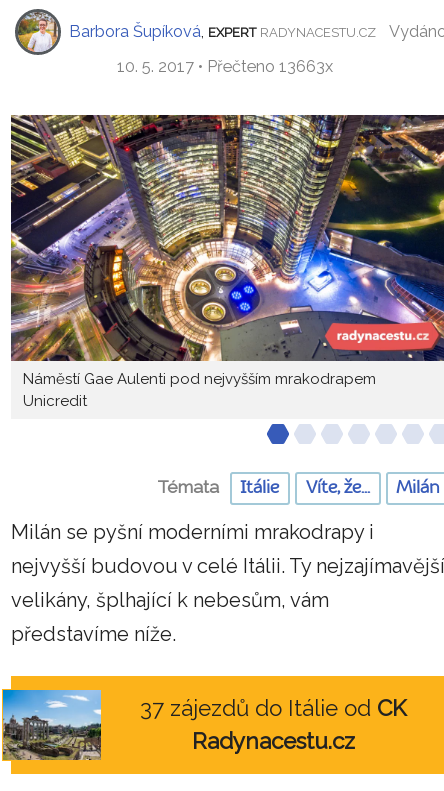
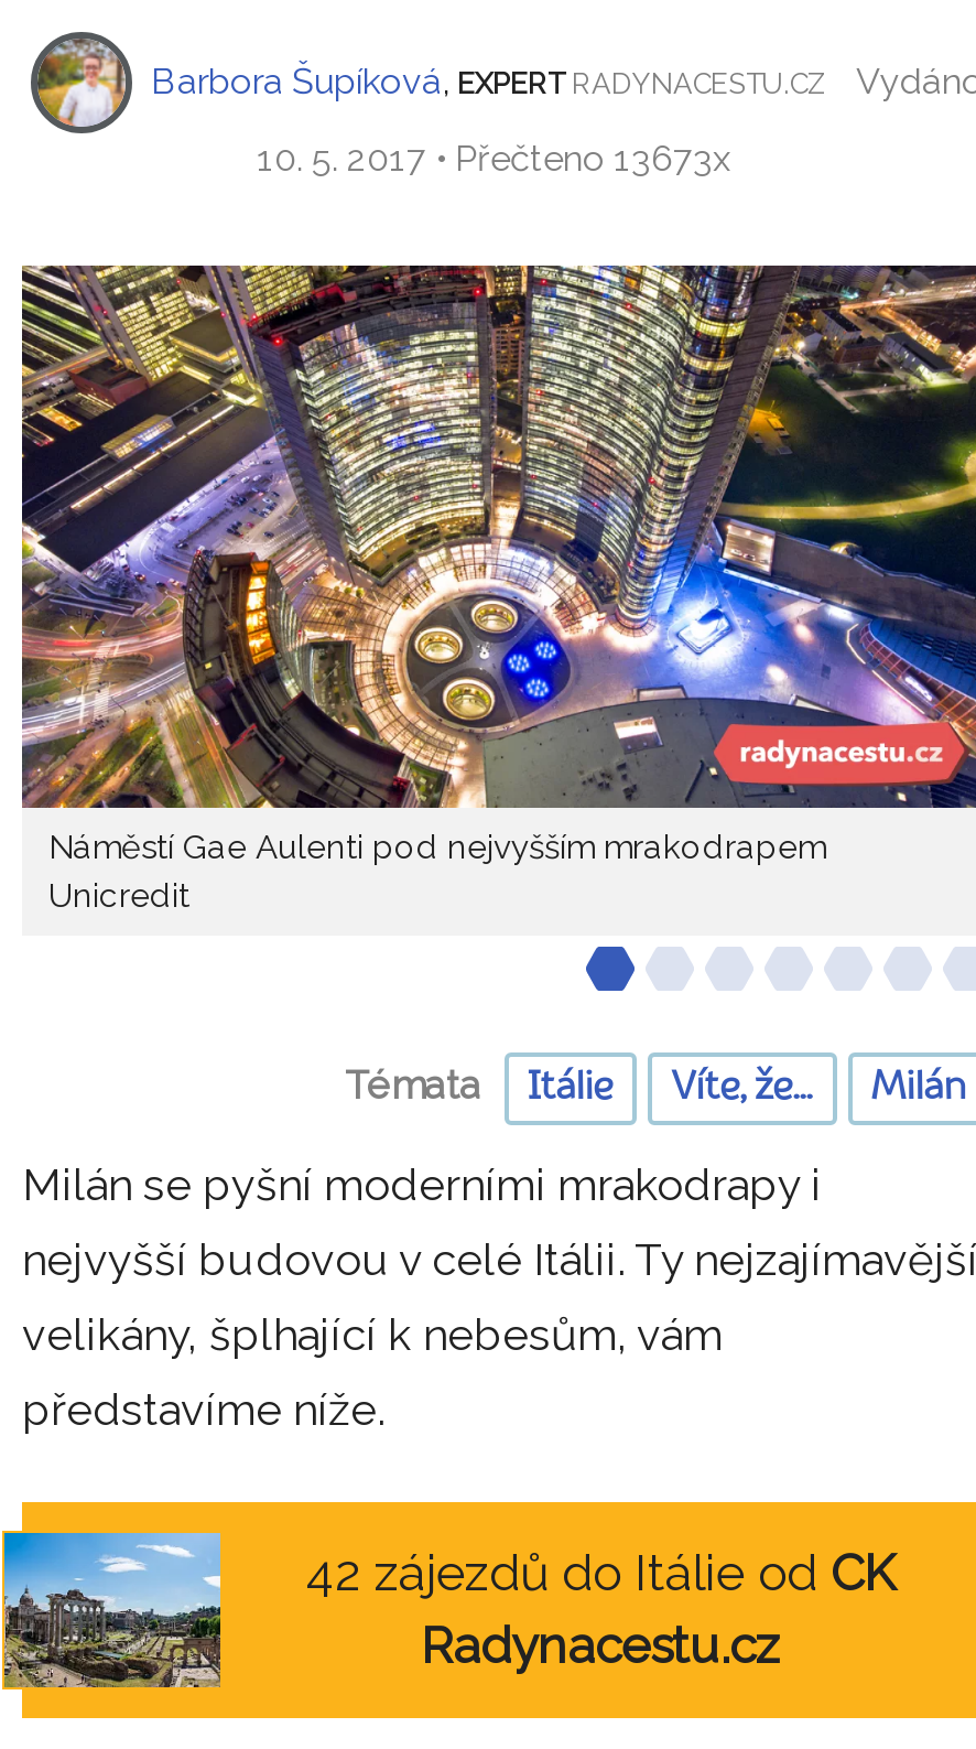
[117,56,333,75] 10. 5. 2017 • Přečteno 13663x -> [257,137,730,179] 10. 5. 2017 • Přečteno 13673x
[140,695,406,721] 37 zájezdů do Itálie od CK -> [306,1545,894,1602] 42 zájezdů do Itálie od CK

